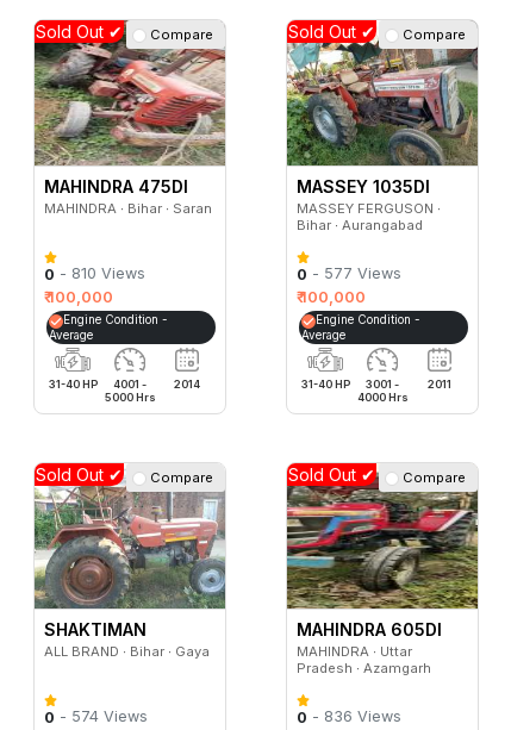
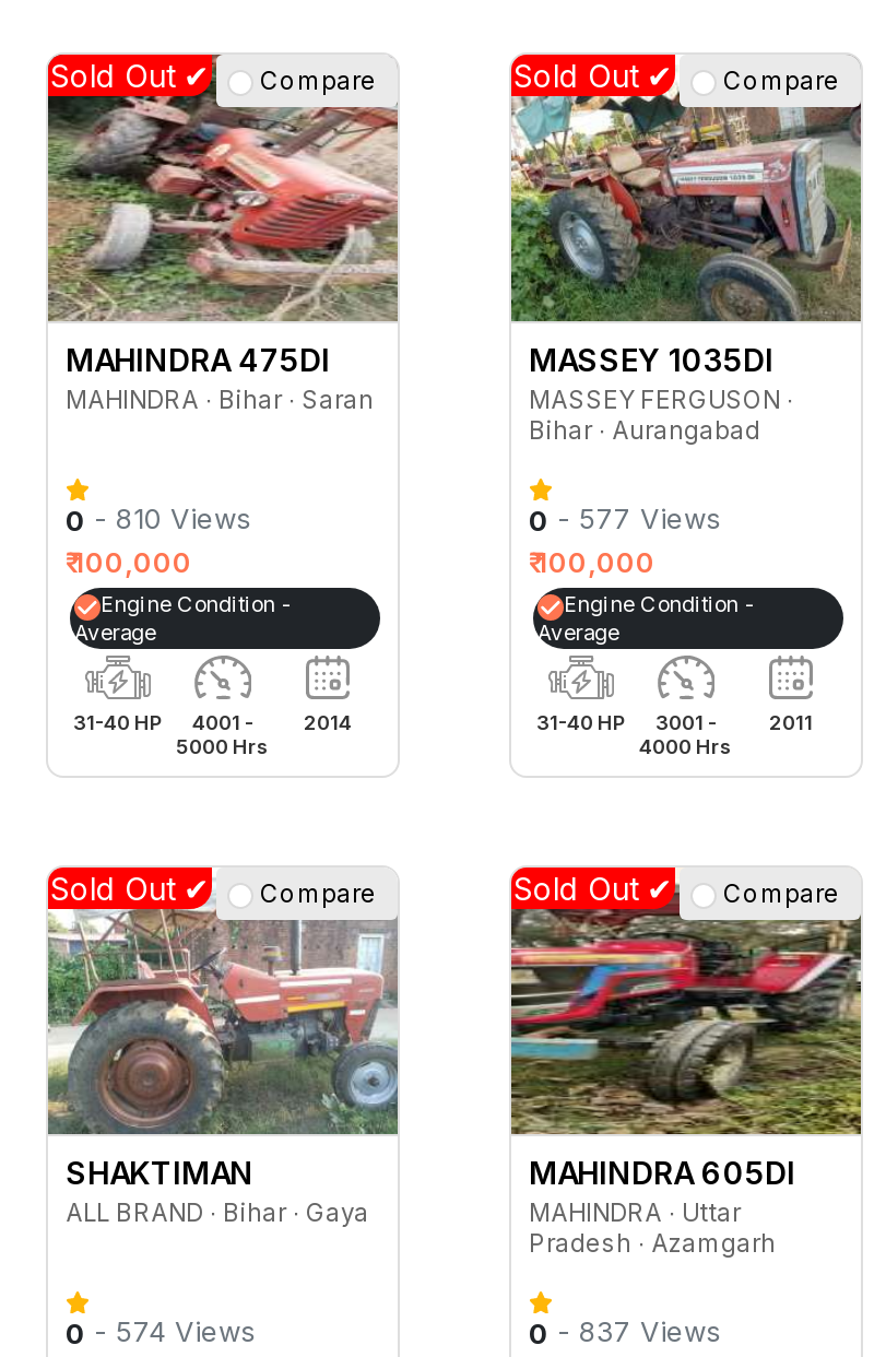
[297,708,401,727] 0 - 836 Views -> [529,1316,721,1351] 0 - 837 Views

